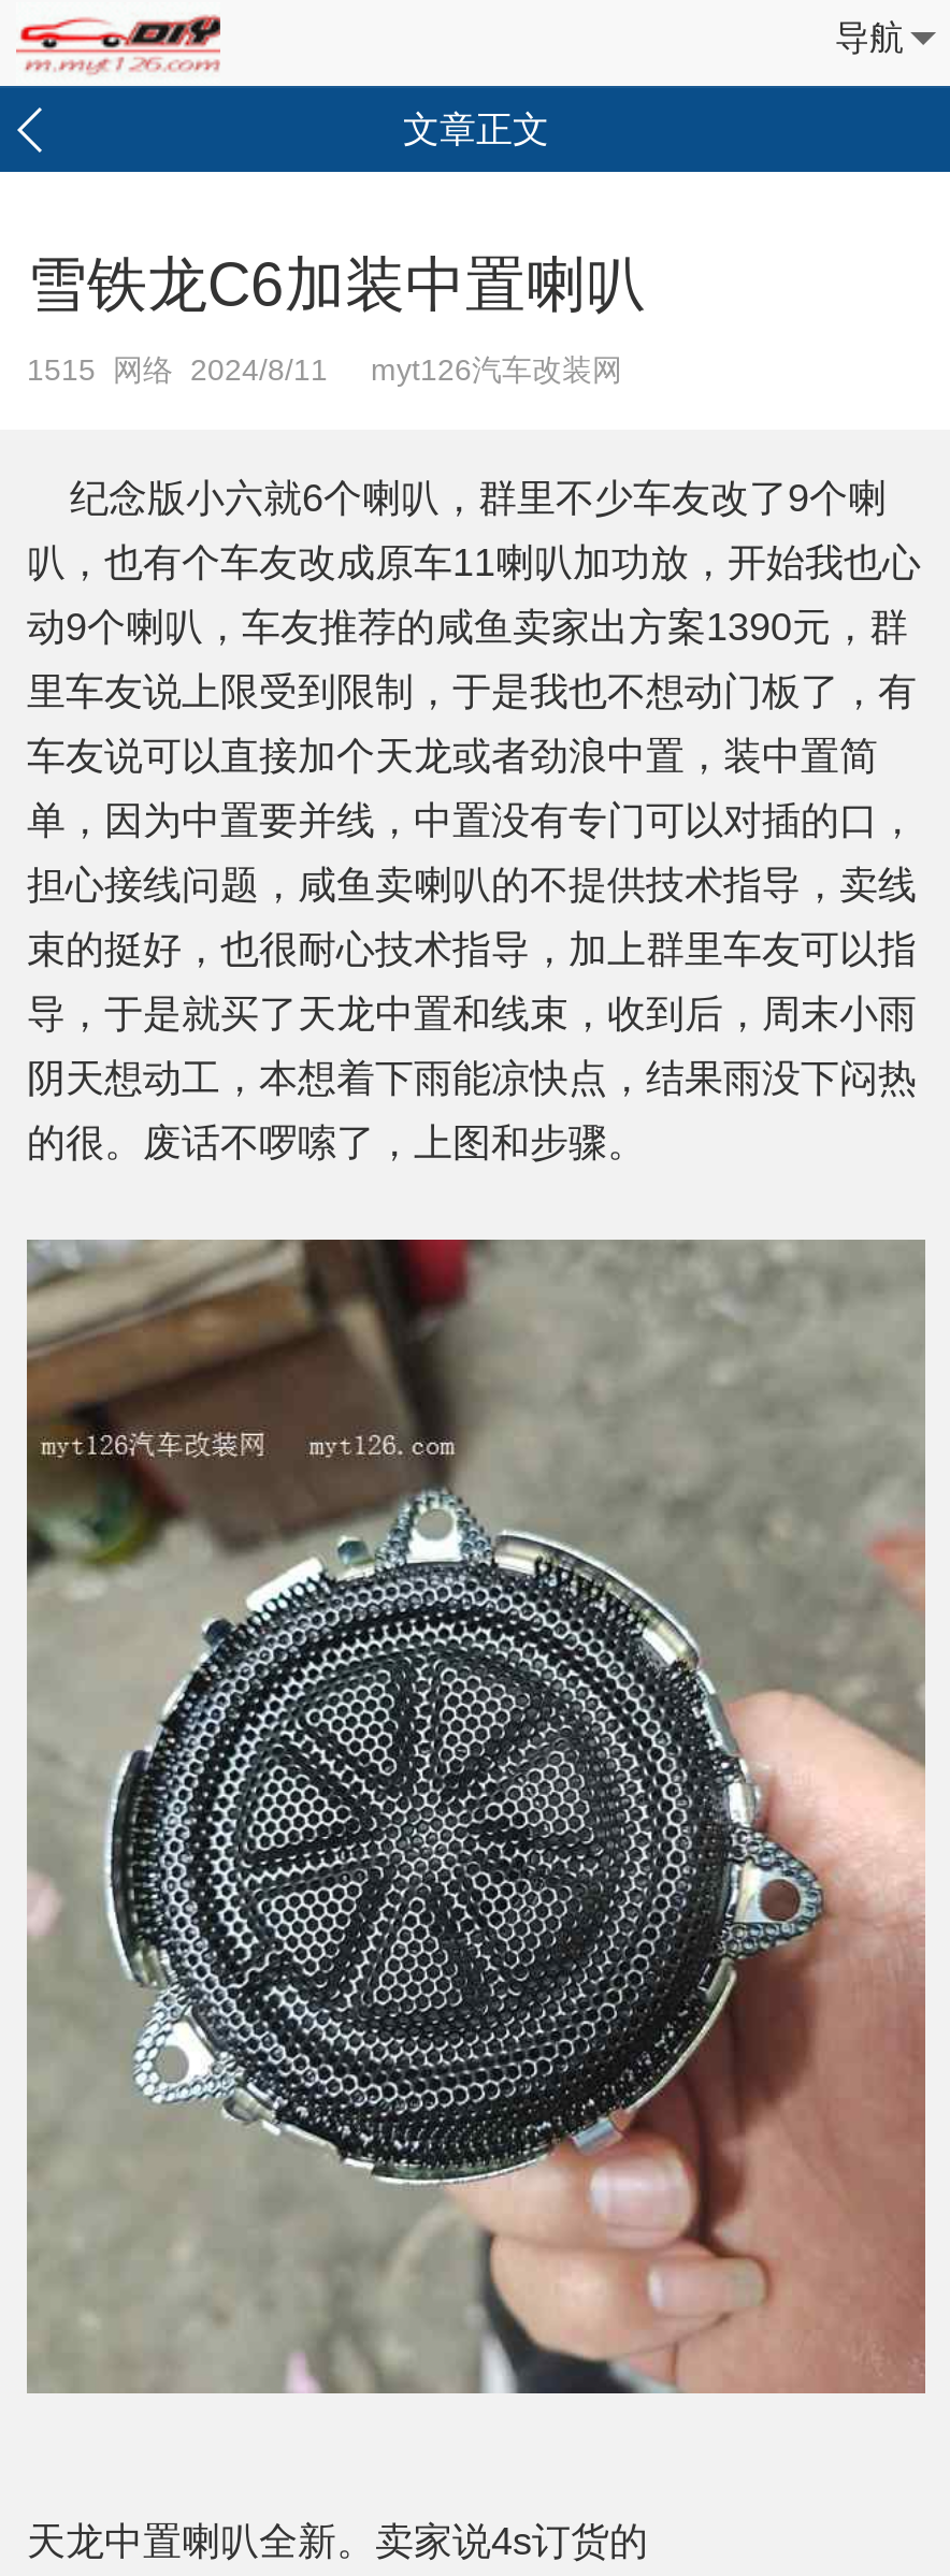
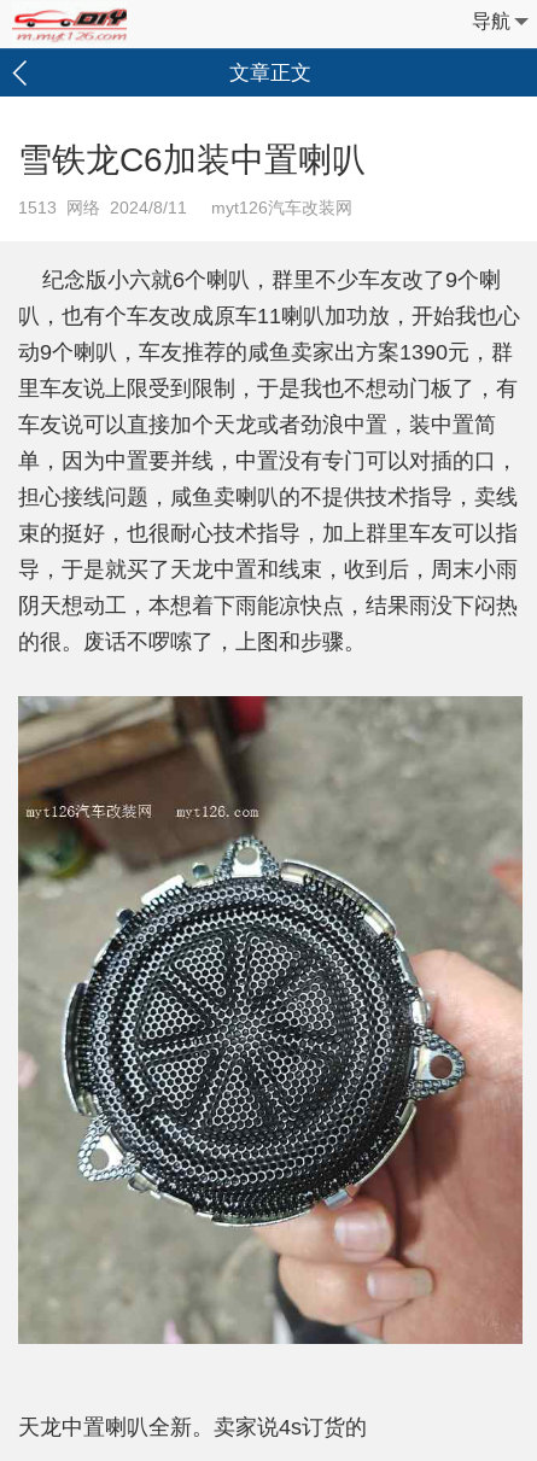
[27,352,622,387] 1515网络 2024/8/11 myt126汽车改装网 -> [18,198,352,217] 1513网络 2024/8/11 myt126汽车改装网

